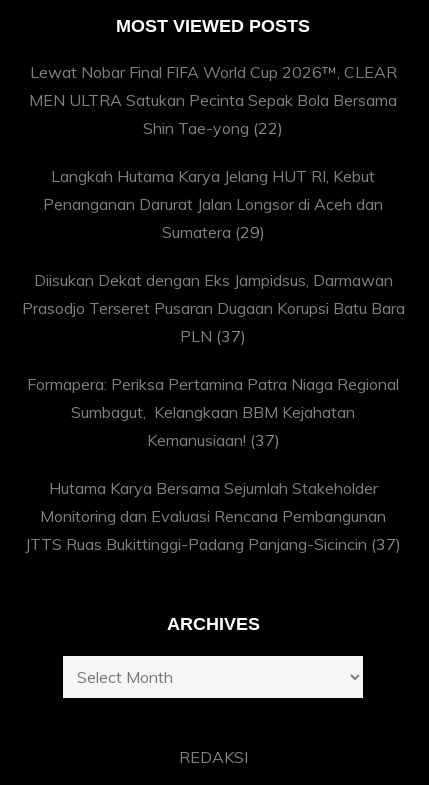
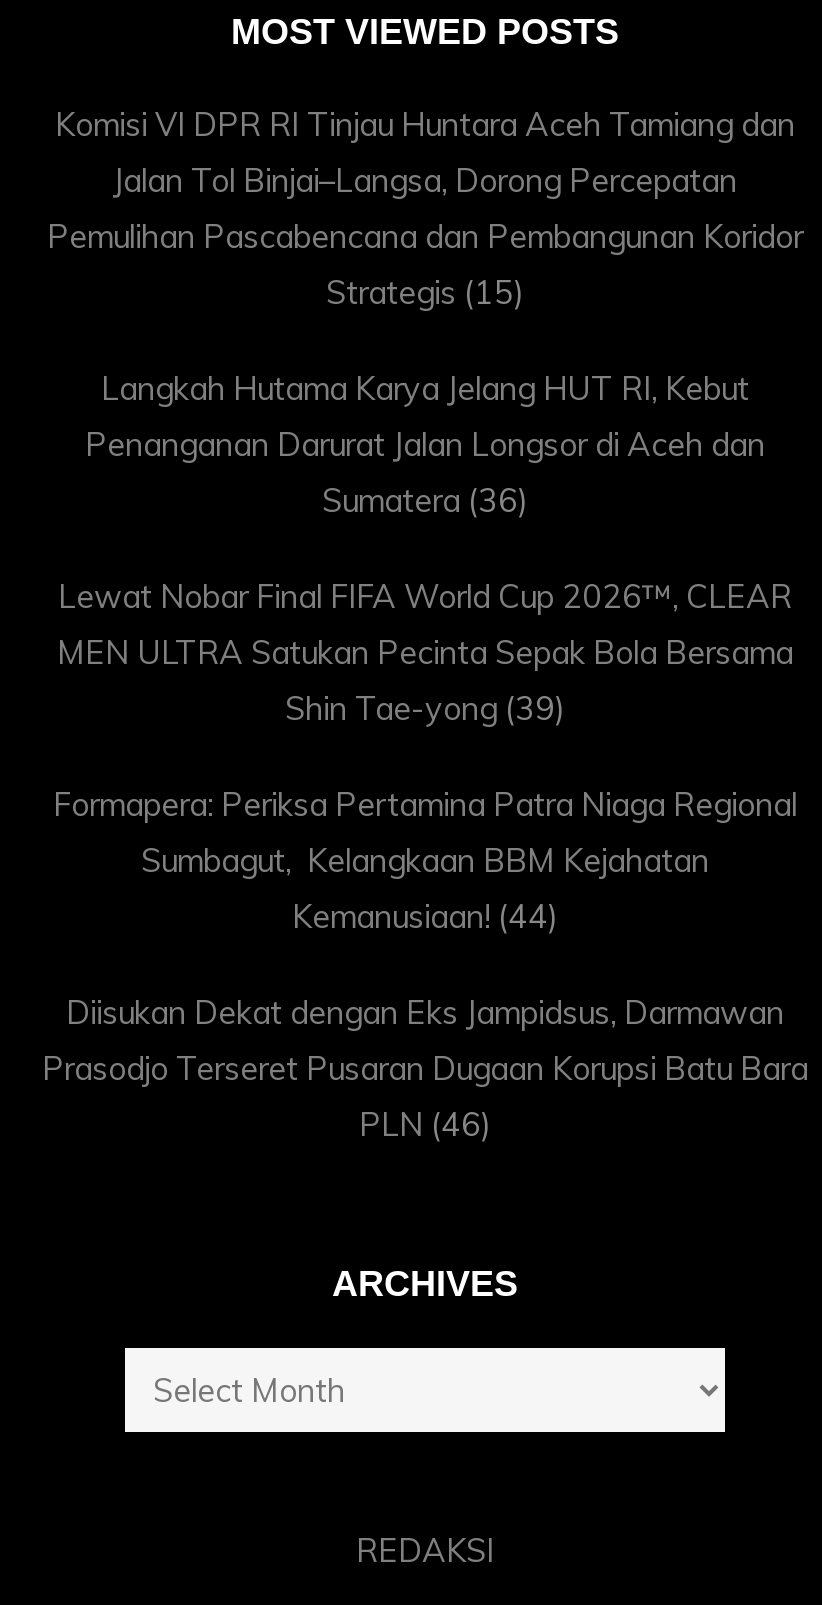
none -> [47,104,803,520] Komisi VI DPR RI Tinjau Huntara Aceh Tamiang dan | Jalan Tol Binjai–Langsa, Dorong Percepatan | Pemulihan Pascabencana dan Pembangunan Koridor | Strategis (15) | Sumatera (36)
moved [29,62,397,110] -> [57,576,793,672]: Lewat Nobar Final FIFA World Cup 2026™, CLEAR | MEN ULTRA Satukan Pecinta Sepak Bola Bersama
[143,118,283,138] Shin Tae-yong (22) -> [285,688,565,728] Shin Tae-yong (39)
moved [43,166,383,214] -> [85,368,765,464]: Langkah Hutama Karya Jelang HUT RI, Kebut | Penanganan Darurat Jalan Longsor di Aceh dan
[161,222,264,242] Sumatera (29) -> [292,896,558,936] Kemanusiaan! (44)
moved [21,270,404,318] -> [42,992,808,1088]: Diisukan Dekat dengan Eks Jampidsus, Darmawan | Prasodjo Terseret Pusaran Dugaan Korupsi Batu Bara
[25,326,401,554] PLN (37) | Kemanusiaan! (37) | Hutama Karya Bersama Sejumlah Stakeholder | Monitoring dan Evaluasi Rencana Pembangunan | JTTS Ruas Bukittinggi-Padang Panjang-Sicincin (37) -> [359,1104,491,1144] PLN (46)
moved [27,374,399,422] -> [53,784,797,880]: Formapera: Periksa Pertamina Patra Niaga Regional | Sumbagut, Kelangkaan BBM Kejahatan

